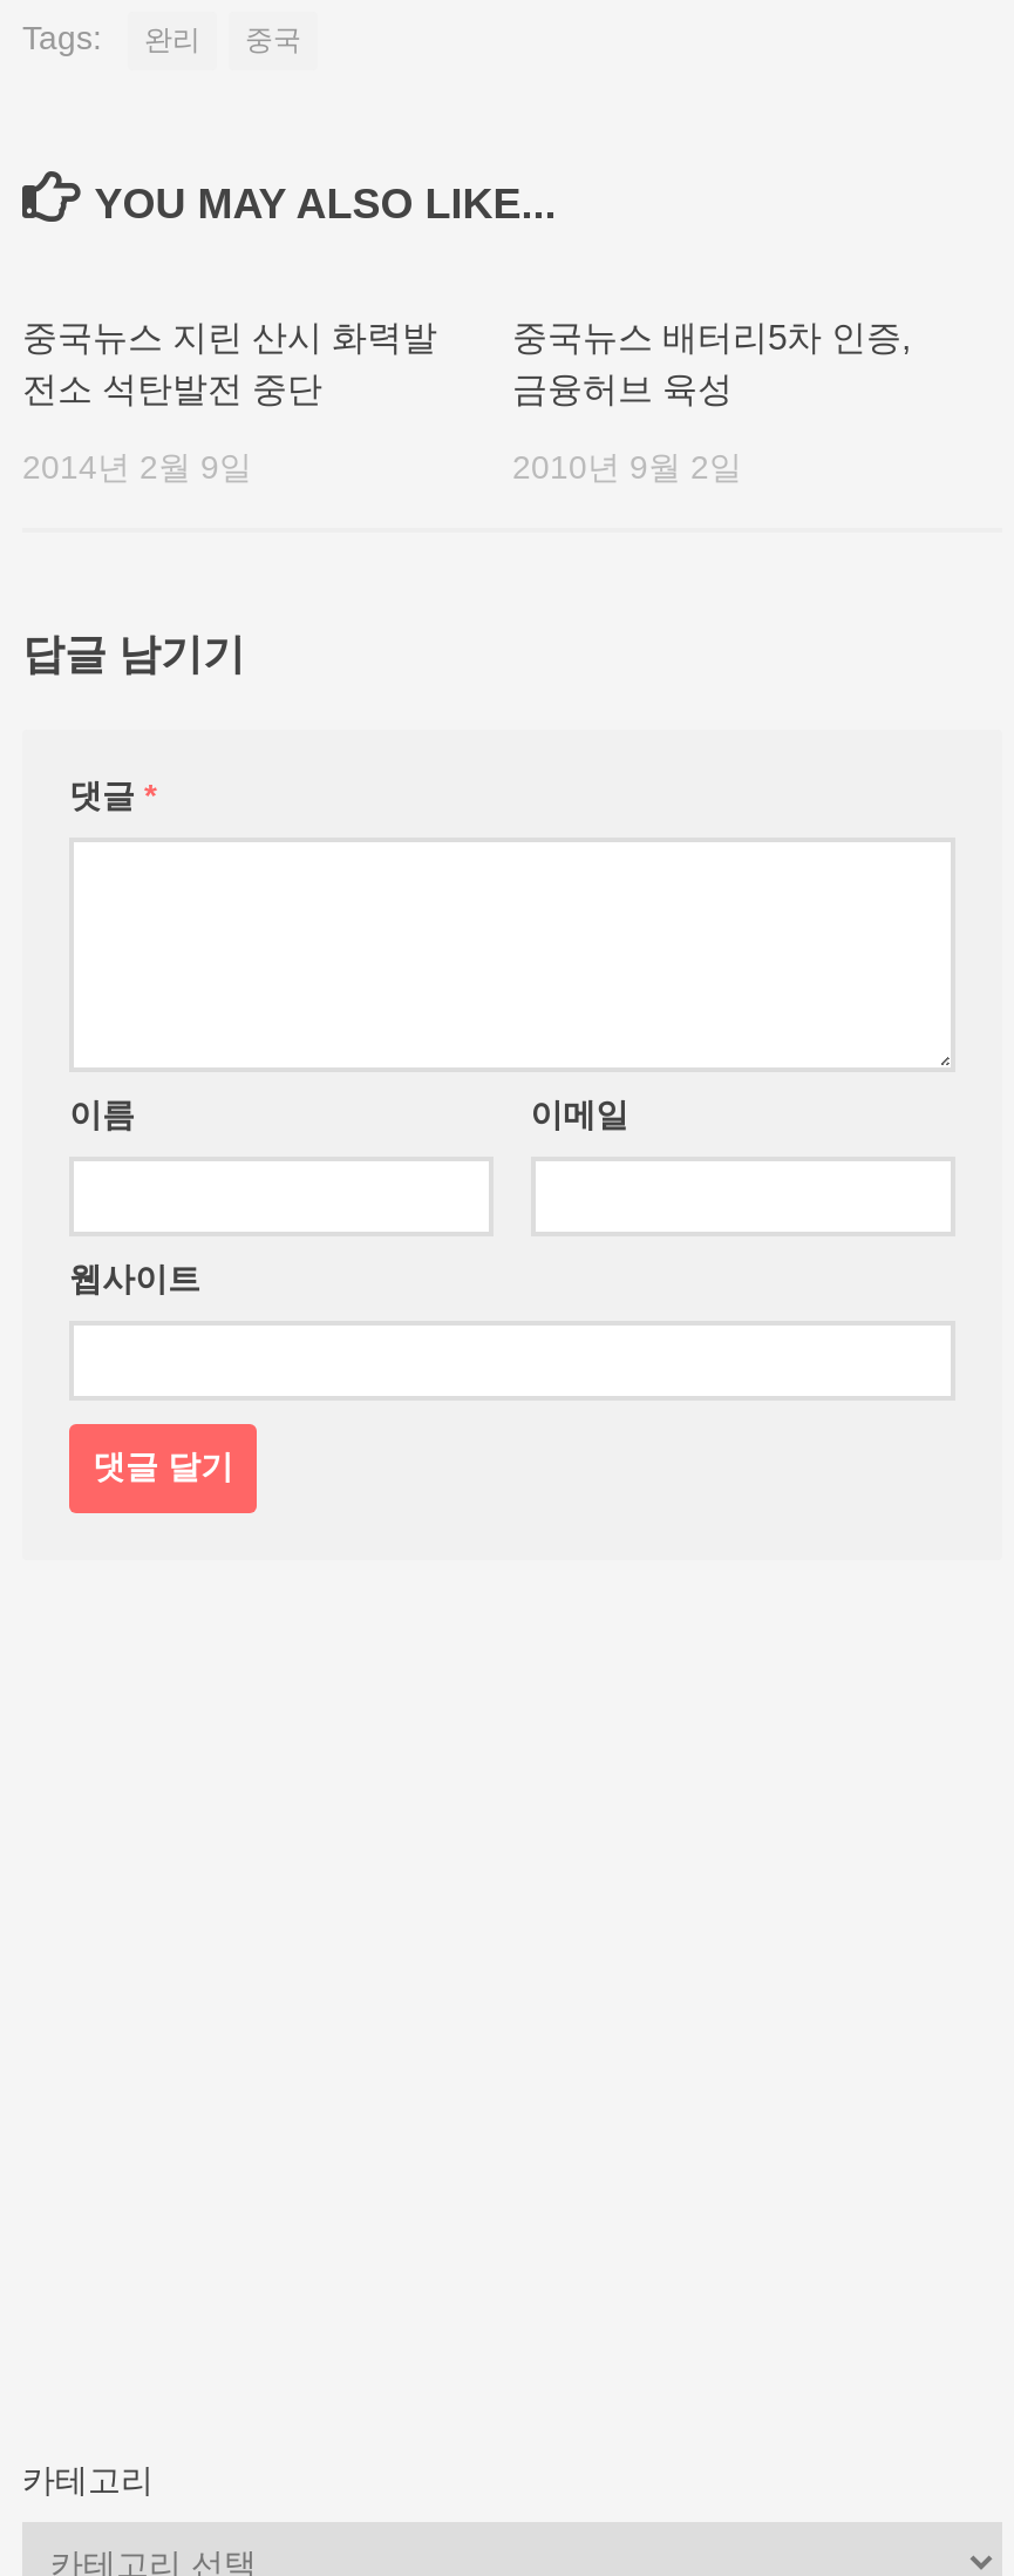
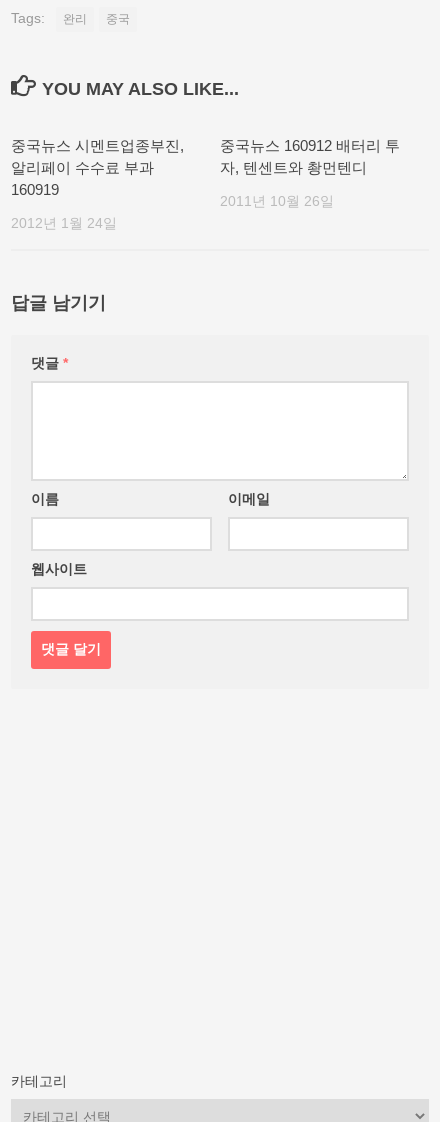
[22,317,437,408] 중국뉴스 지린 산시 화력발 | 전소 석탄발전 중단 -> [11,137,184,198] 중국뉴스 시멘트업종부진, | 알리페이 수수료 부과 | 160919
[512,317,911,408] 중국뉴스 배터리5차 인증, | 금융허브 육성 -> [220,137,400,176] 중국뉴스 160912 배터리 투 | 자, 텐센트와 촹먼텐디
[22,448,252,486] 2014년 2월 9일 -> [11,215,117,231] 2012년 1월 24일
[512,448,742,486] 2010년 9월 2일 -> [220,193,334,209] 2011년 10월 26일

